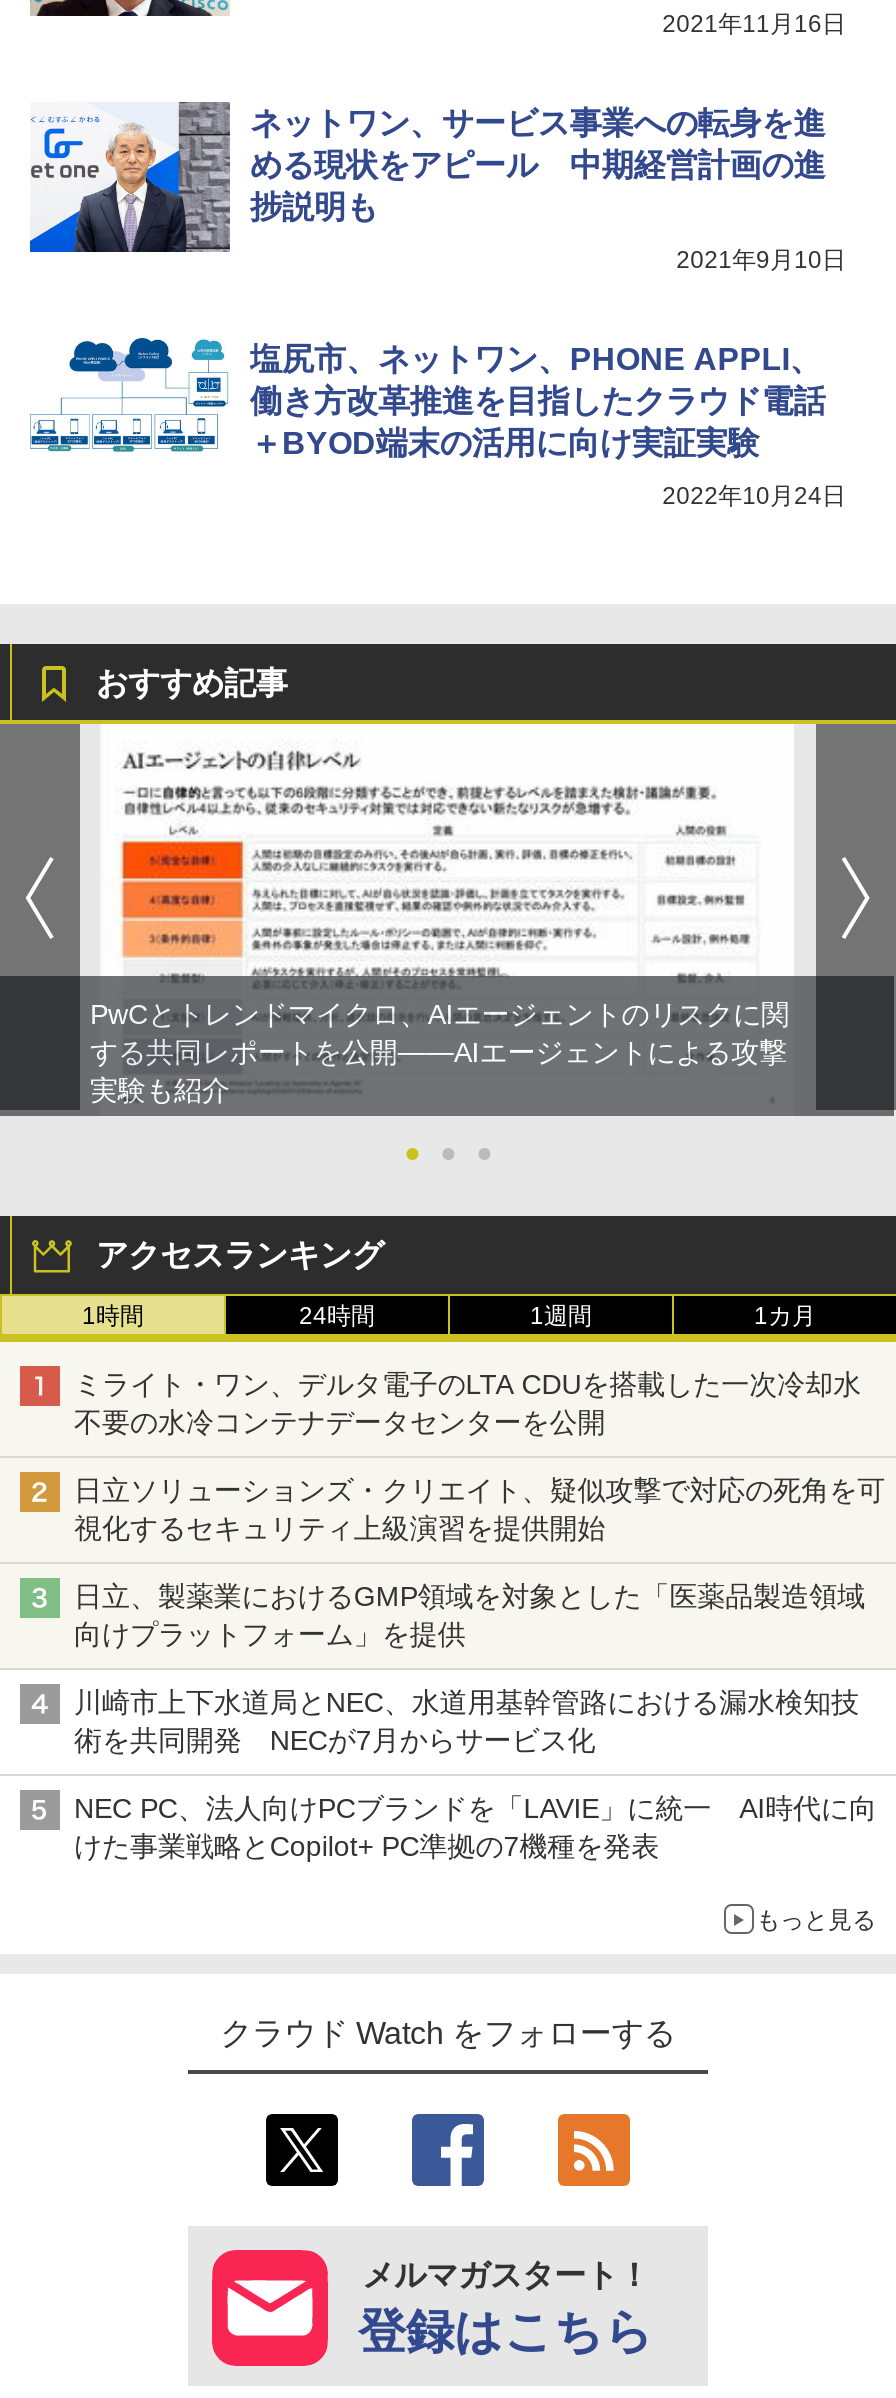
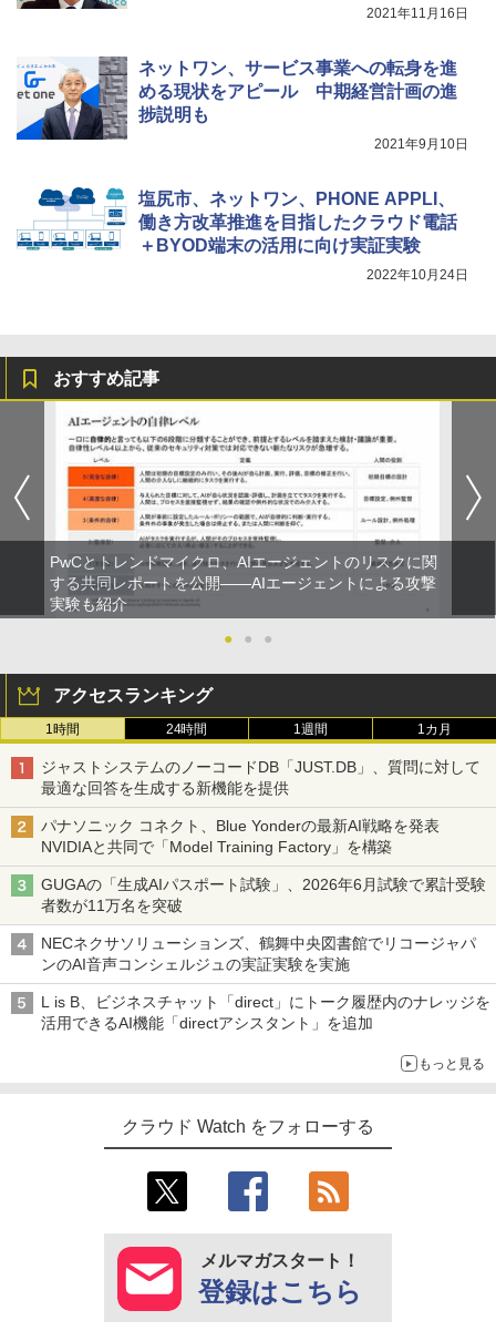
[74,1369,861,1439] ミライト・ワン、デルタ電子のLTA CDUを搭載した一次冷却水 | 不要の水冷コンテナデータセンターを公開 -> [41,758,480,797] ジャストシステムのノーコードDB「JUST.DB」、質問に対して | 最適な回答を生成する新機能を提供
[74,1475,885,1545] 日立ソリューションズ・クリエイト、疑似攻撃で対応の死角を可 | 視化するセキュリティ上級演習を提供開始 -> [41,817,454,856] パナソニック コネクト、Blue Yonderの最新AI戦略を発表 | NVIDIAと共同で「Model Training Factory」を構築
[74,1581,865,1651] 日立、製薬業におけるGMP領域を対象とした「医薬品製造領域 | 向けプラットフォーム」を提供 -> [41,876,485,915] GUGAの「生成AIパスポート試験」、2026年6月試験で累計受験 | 者数が11万名を突破
[74,1687,859,1757] 川崎市上下水道局とNEC、水道用基幹管路における漏水検知技 | 術を共同開発 NECが7月からサービス化 -> [41,935,476,973] NECネクサソリューションズ、鶴舞中央図書館でリコージャパ | ンのAI音声コンシェルジュの実証実験を実施
[74,1793,877,1863] NEC PC、法人向けPCブランドを「LAVIE」に統一 AI時代に向 | けた事業戦略とCopilot+ PC準拠の7機種を発表 -> [41,993,490,1032] L is B、ビジネスチャット「direct」にトーク履歴内のナレッジを | 活用できるAI機能「directアシスタント」を追加

